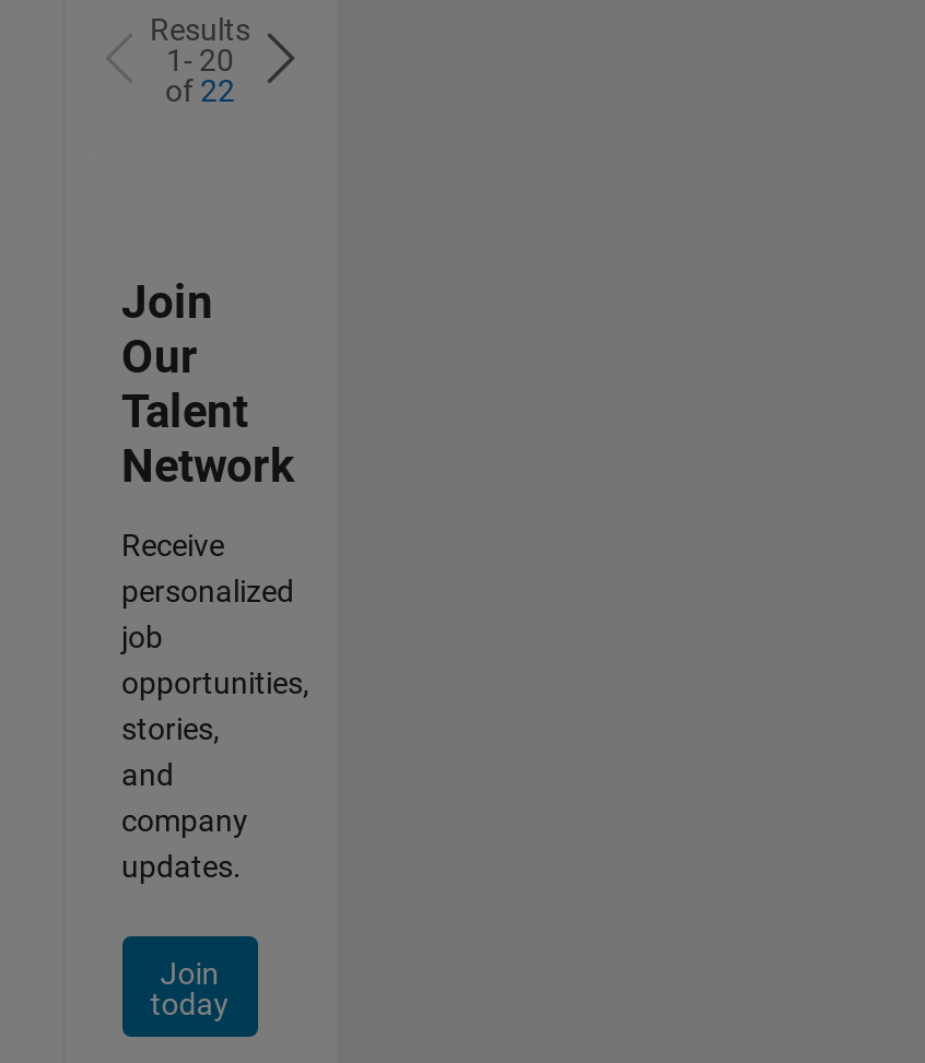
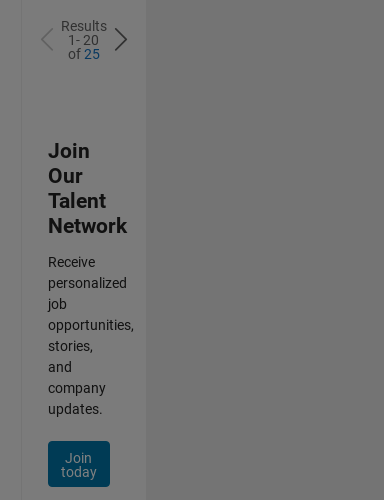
[165,73,235,108] of 22 -> [67,46,99,62] of 25

